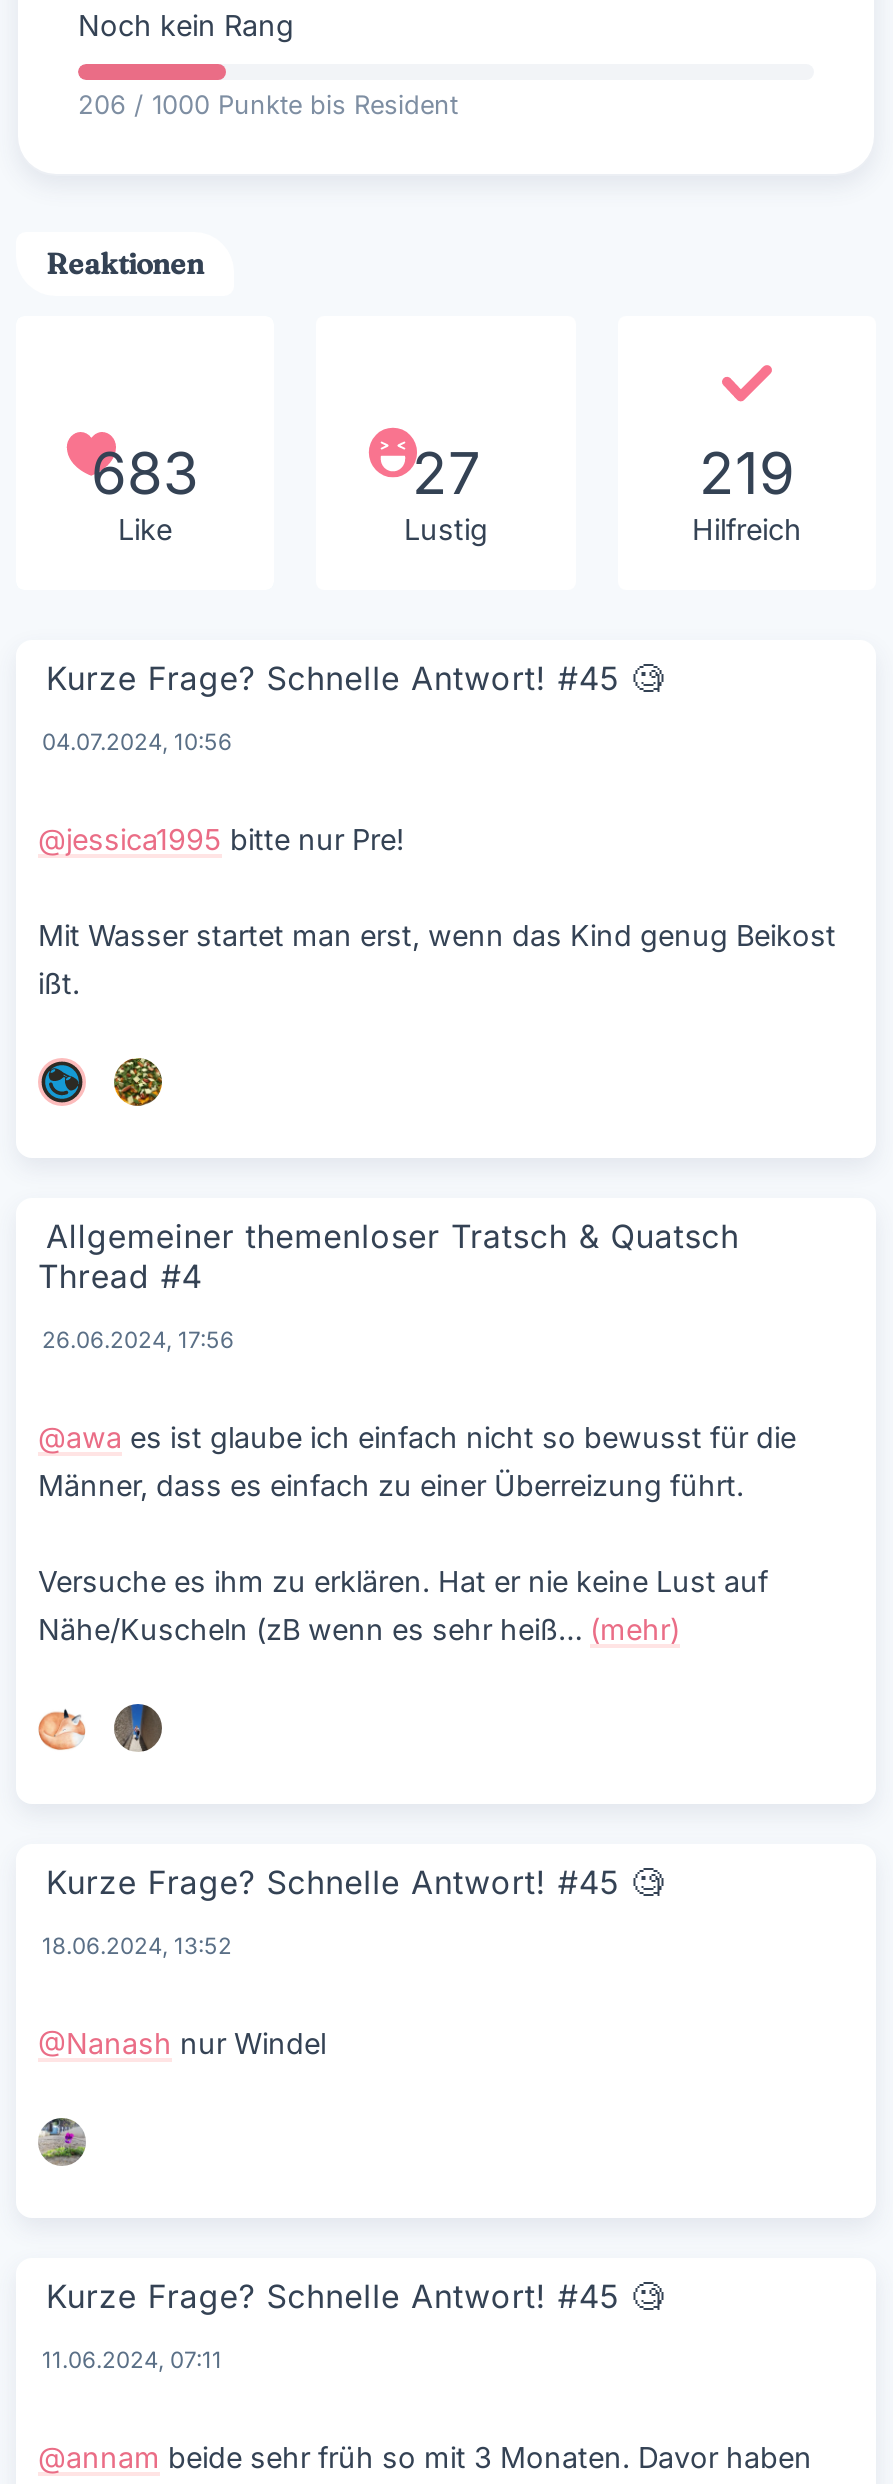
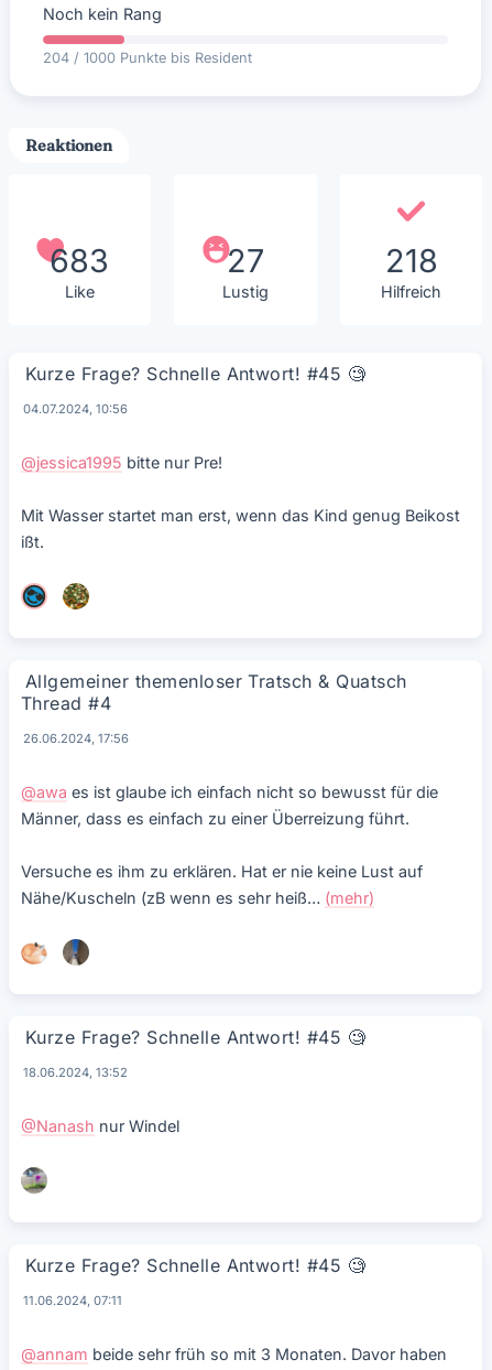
[78,90,458,120] 206 / 1000 Punkte bis Resident -> [43,50,252,66] 204 / 1000 Punkte bis Resident
[699,438,795,508] 219 -> [385,241,438,280] 218

